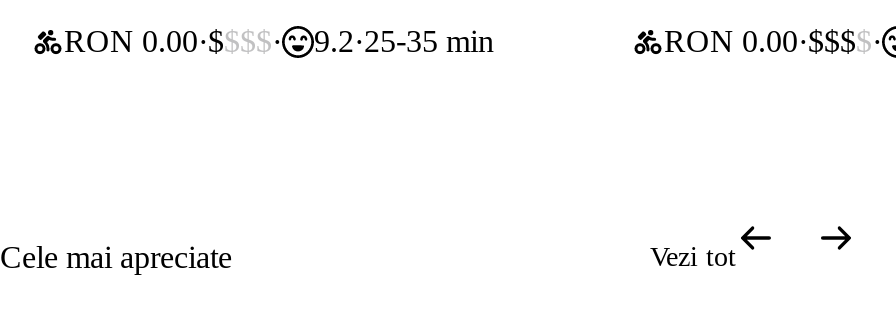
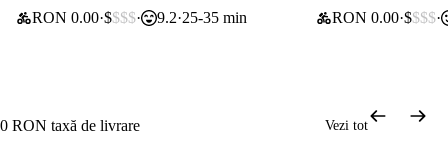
[0,240,232,274] Cele mai apreciate -> [0,117,140,134] 0 RON taxă de livrare

